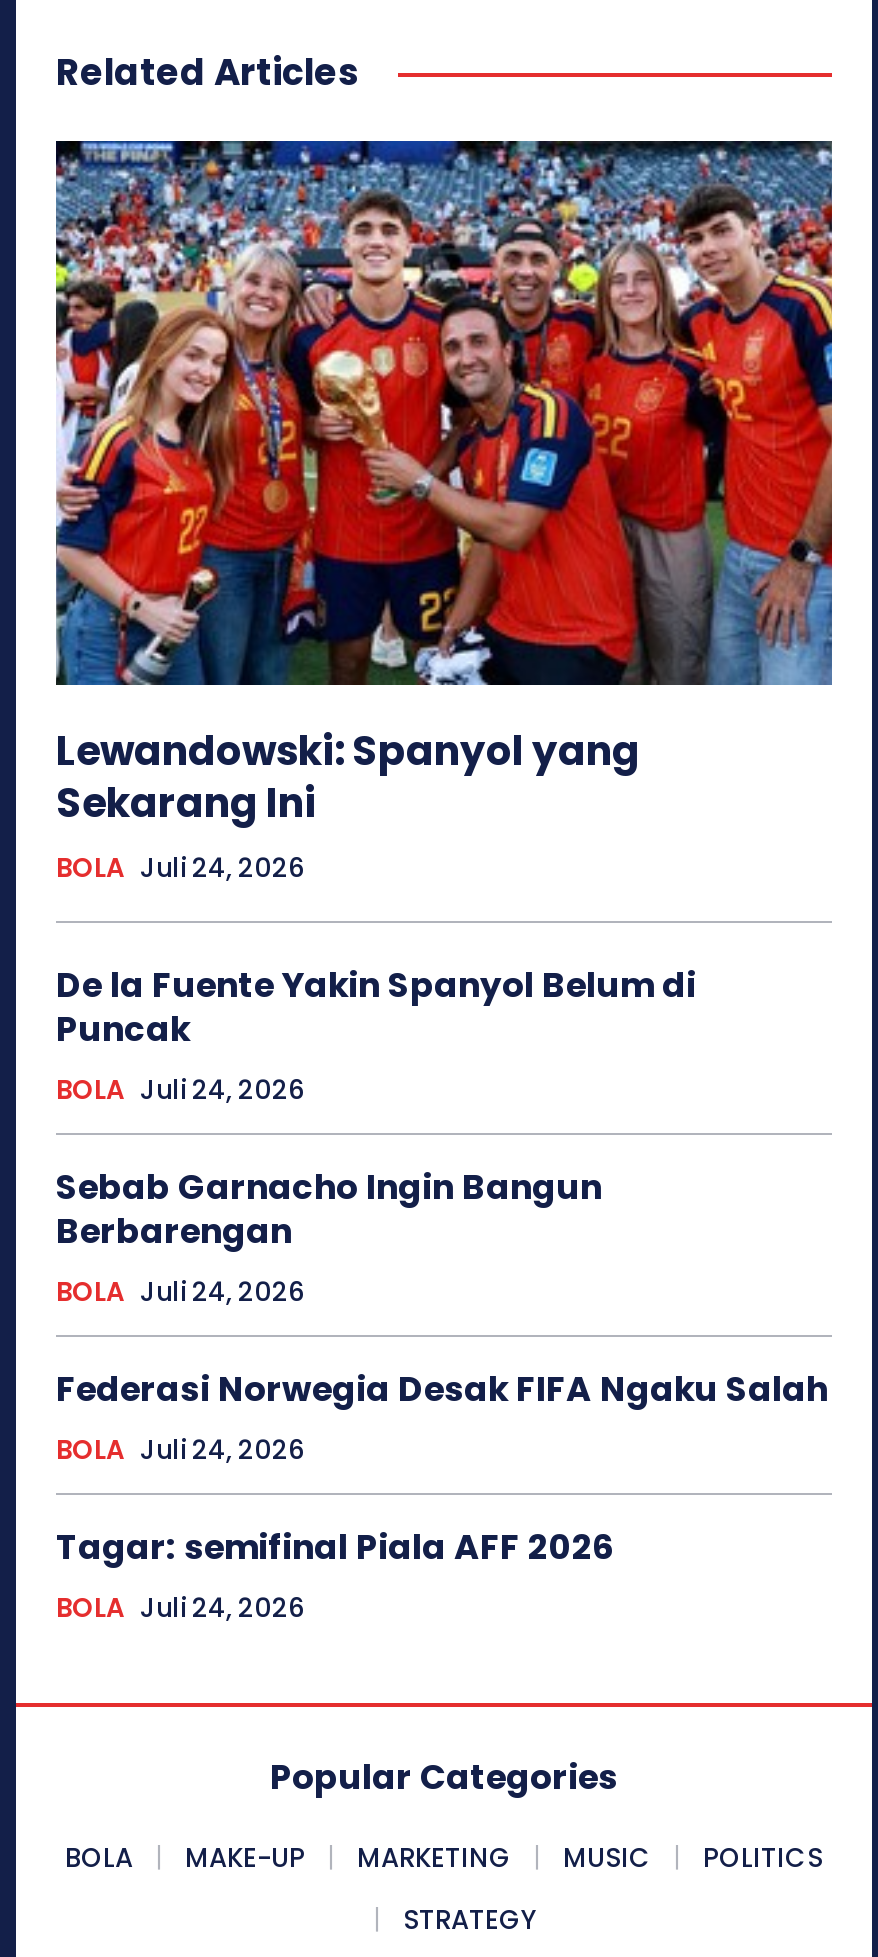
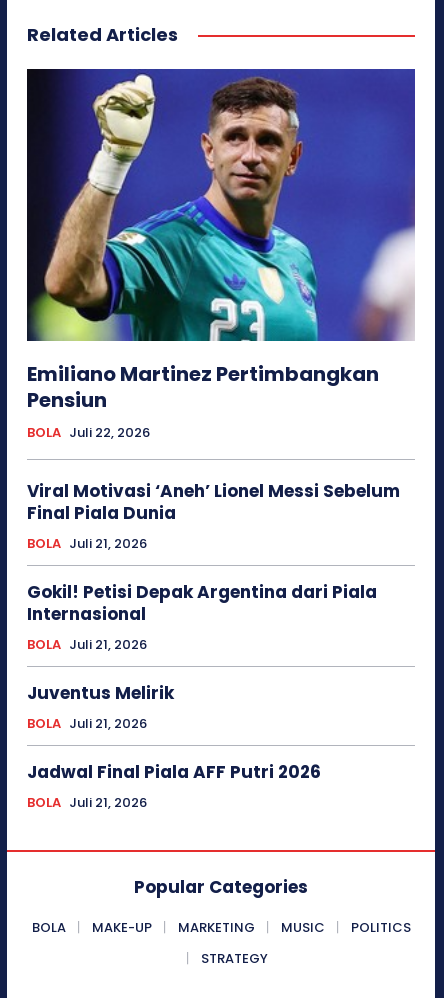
[54,139,834,887] [image] | Lewandowski: Spanyol yang | Sekarang Ini | BOLA Juli 24, 2026 -> [26,68,416,442] [image] | Emiliano Martinez Pertimbangkan | Pensiun | BOLA Juli 22, 2026
[56,961,696,1109] De la Fuente Yakin Spanyol Belum di | Puncak | BOLA Juli 24, 2026 -> [27,479,400,553] Viral Motivasi ‘Aneh’ Lionel Messi Sebelum | Final Piala Dunia | BOLA Juli 21, 2026
[56,1163,602,1311] Sebab Garnacho Ingin Bangun | Berbarengan | BOLA Juli 24, 2026 -> [27,580,377,654] Gokil! Petisi Depak Argentina dari Piala | Internasional | BOLA Juli 21, 2026
[56,1365,828,1469] Federasi Norwegia Desak FIFA Ngaku Salah | BOLA Juli 24, 2026 -> [27,681,174,733] Juventus Melirik | BOLA Juli 21, 2026
[56,1523,614,1627] Tagar: semifinal Piala AFF 2026 | BOLA Juli 24, 2026 -> [27,760,321,812] Jadwal Final Piala AFF Putri 2026 | BOLA Juli 21, 2026

